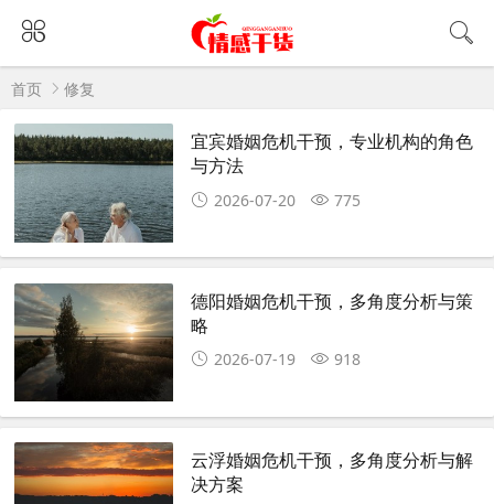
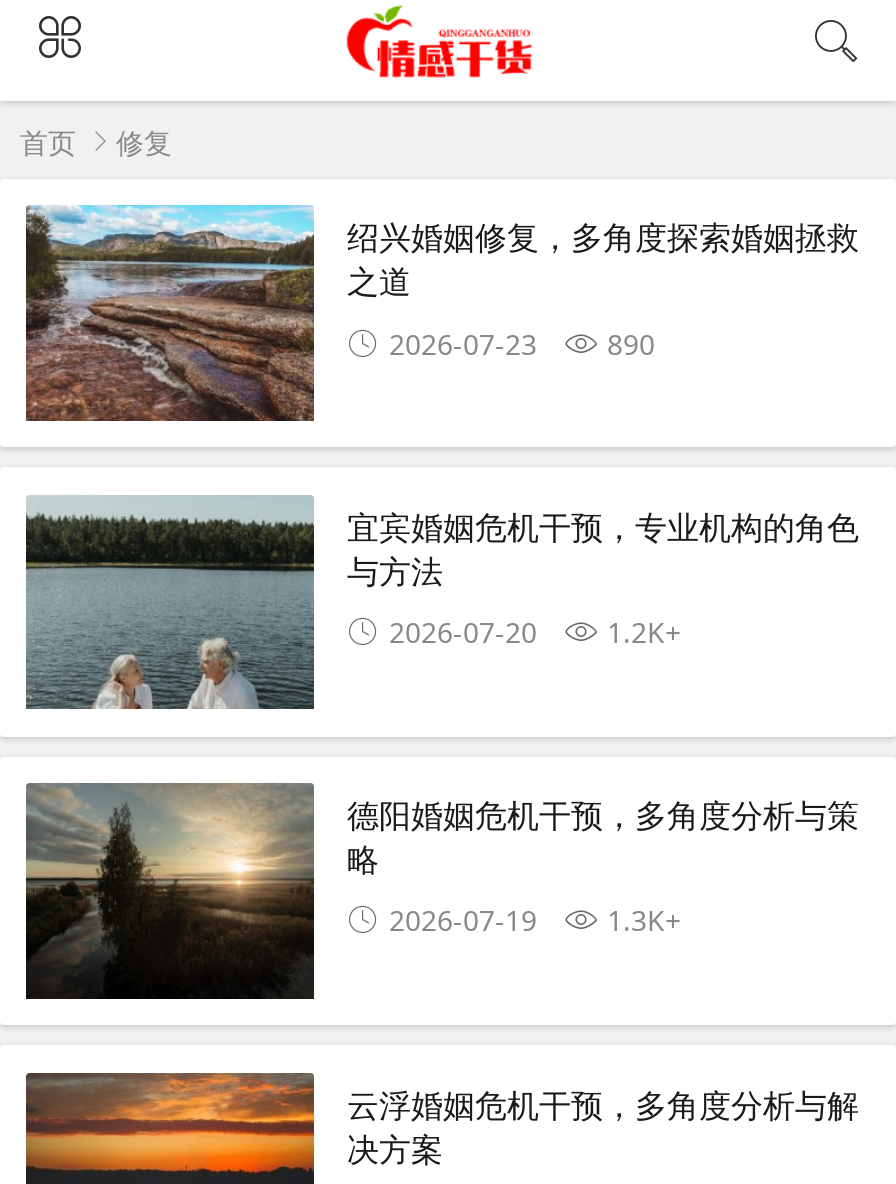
none -> [24,205,859,423] [image] | 绍兴婚姻修复，多角度探索婚姻拯救 | 之道 | 2026-07-23 | 890
[214,189,361,210] 2026-07-20 775 -> [389,613,681,651] 2026-07-20 1.2K+
[214,349,361,370] 2026-07-19 918 -> [389,902,681,940] 2026-07-19 1.3K+

